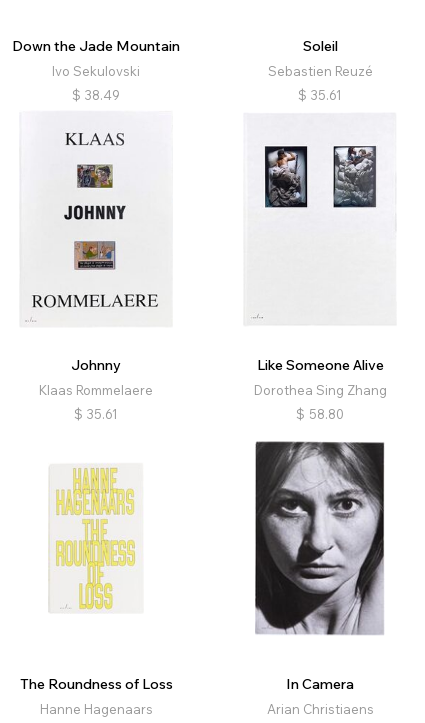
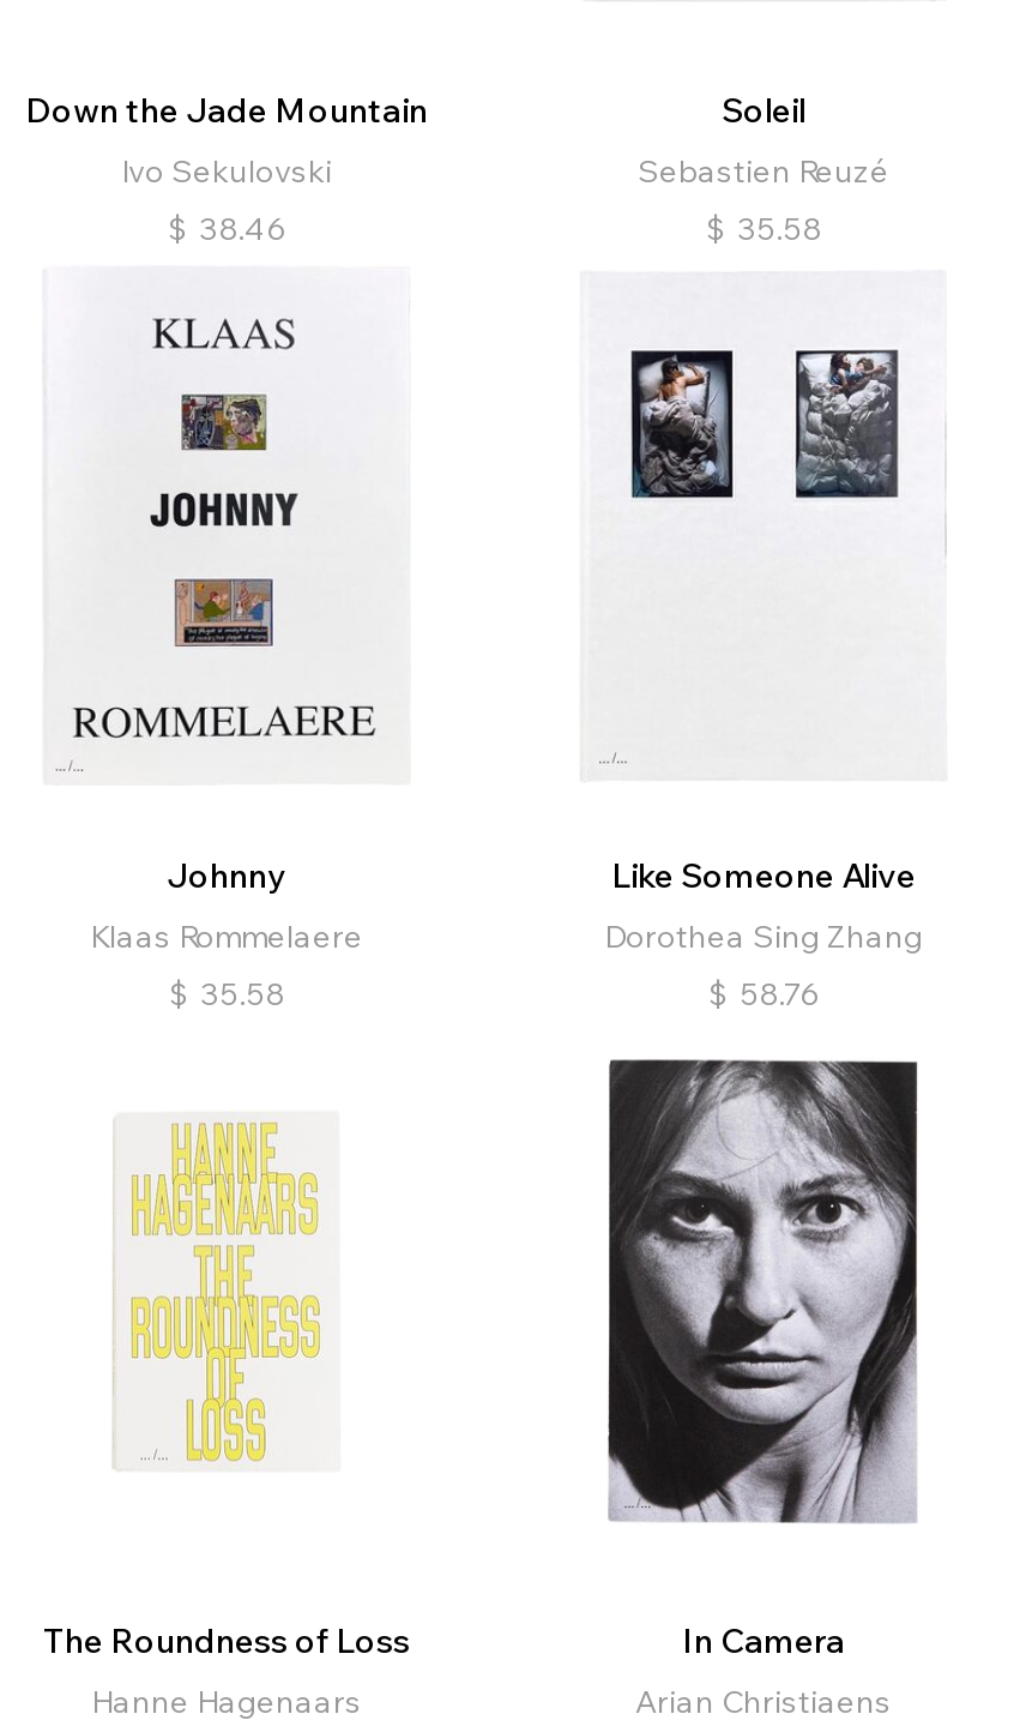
[71,87,120,103] $ 38.49 -> [168,209,285,247] $ 38.46
[297,87,342,103] $ 35.61 -> [706,209,821,247] $ 35.58
[73,406,118,422] $ 35.61 -> [169,974,284,1013] $ 35.58
[296,406,344,422] $ 58.80 -> [708,974,818,1013] $ 58.76

